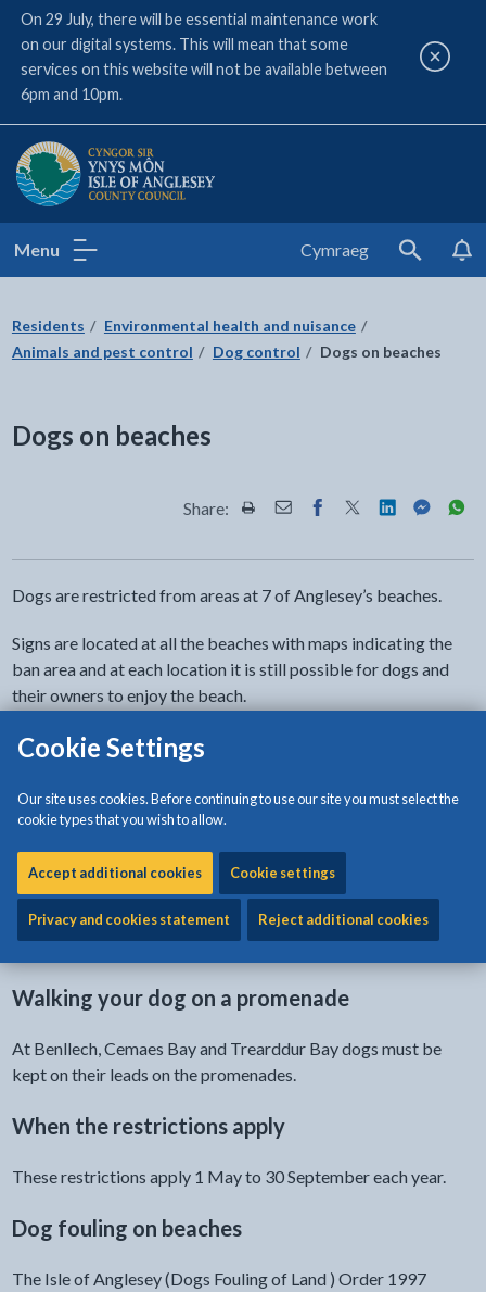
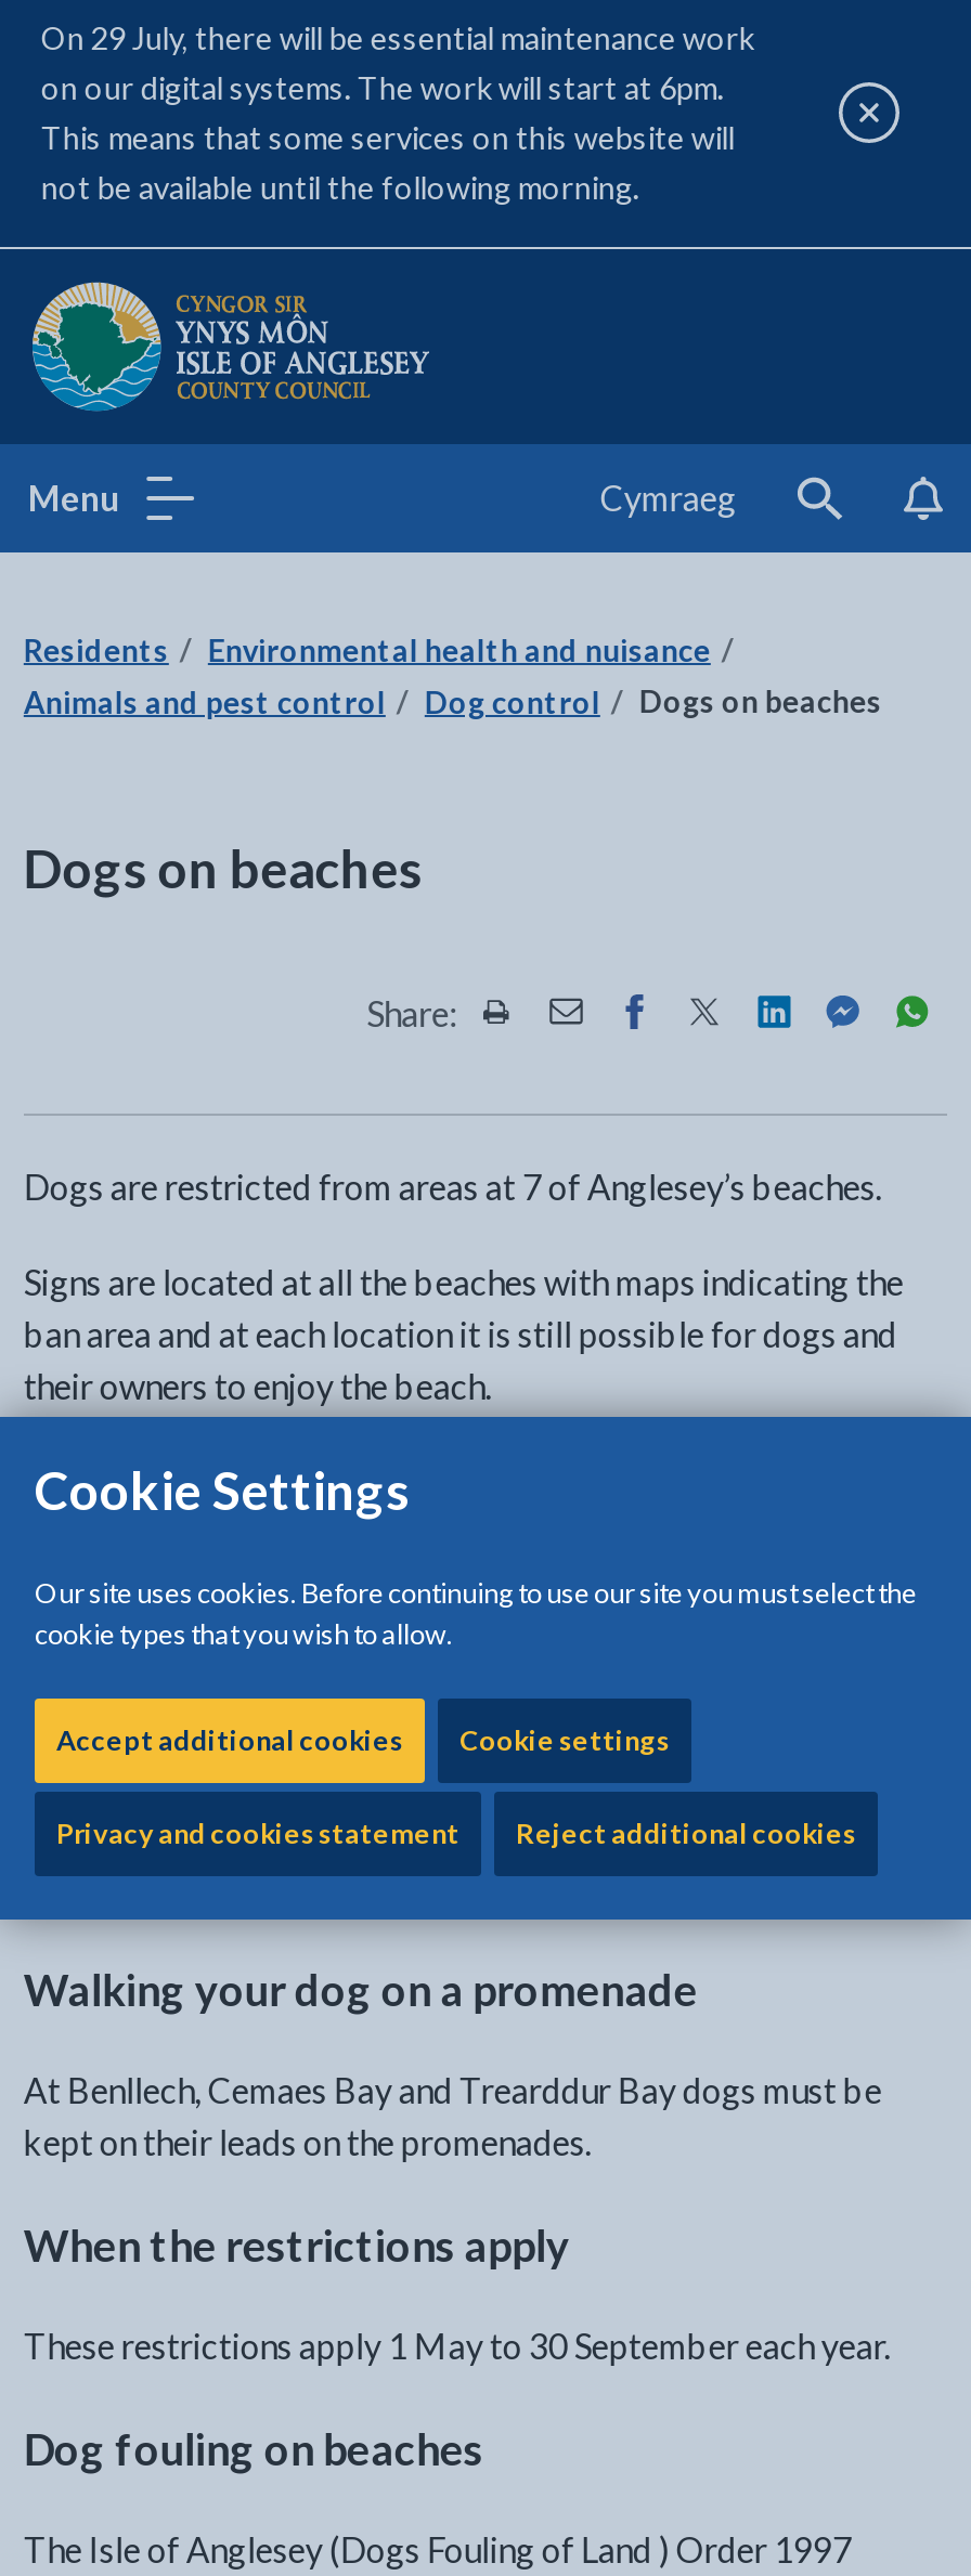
[21,35,387,103] on our digital systems. This will mean that some | services on this website will not be available between | 6pm and 10pm. -> [41,69,735,206] on our digital systems. The work will start at 6pm. | This means that some services on this website will | not be available until the following morning.

